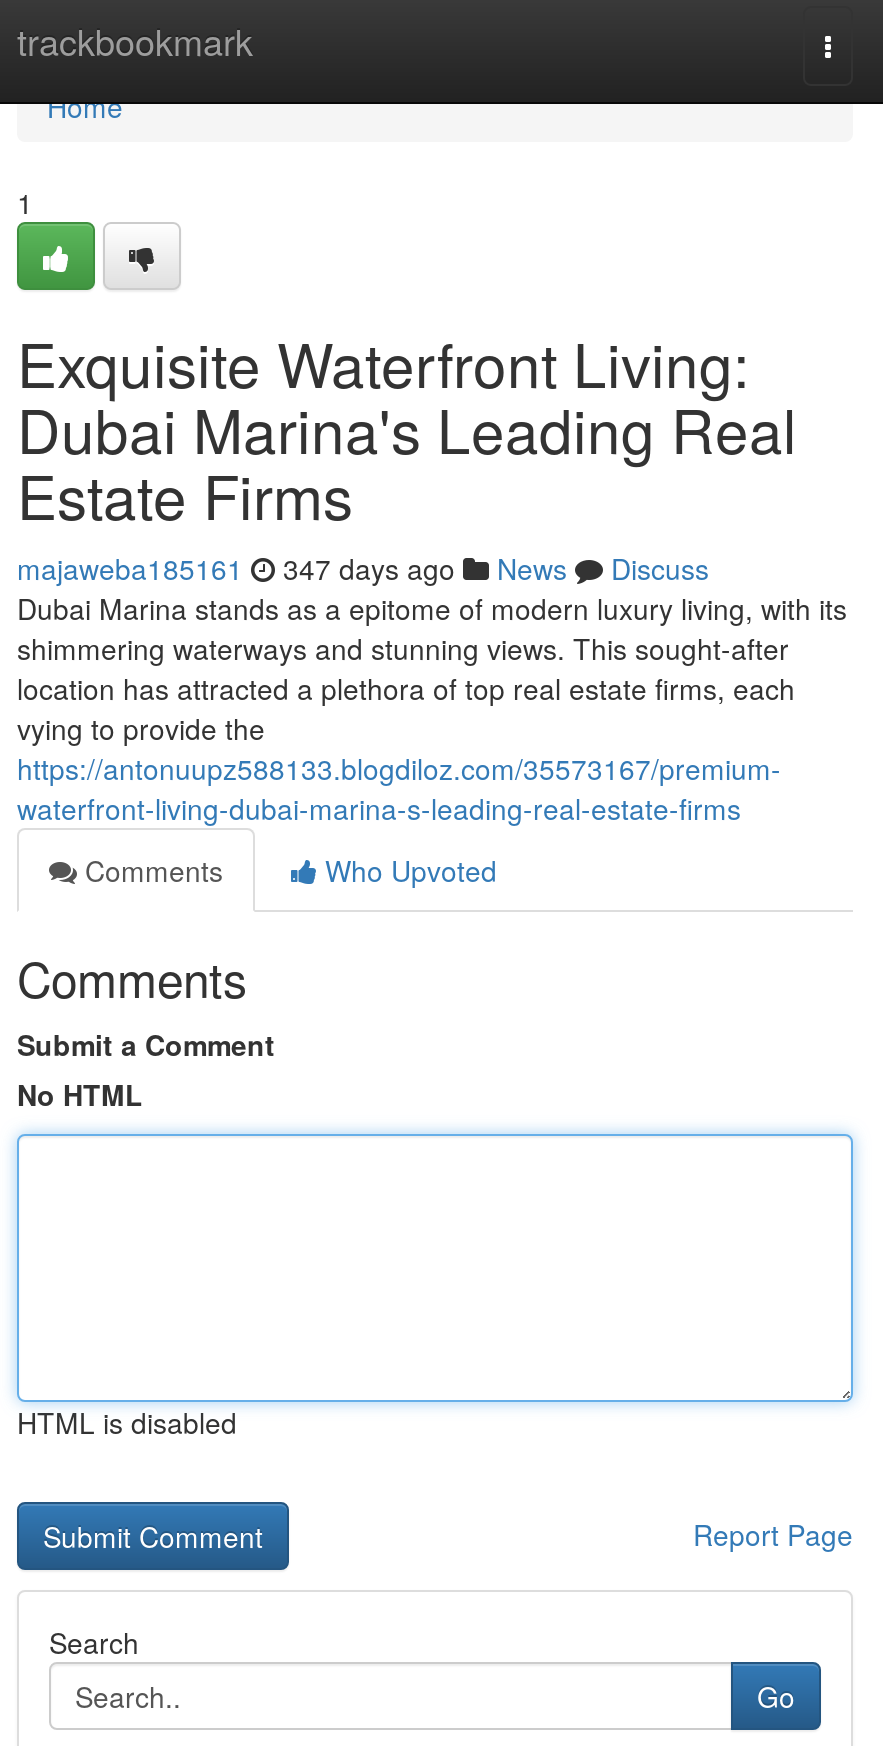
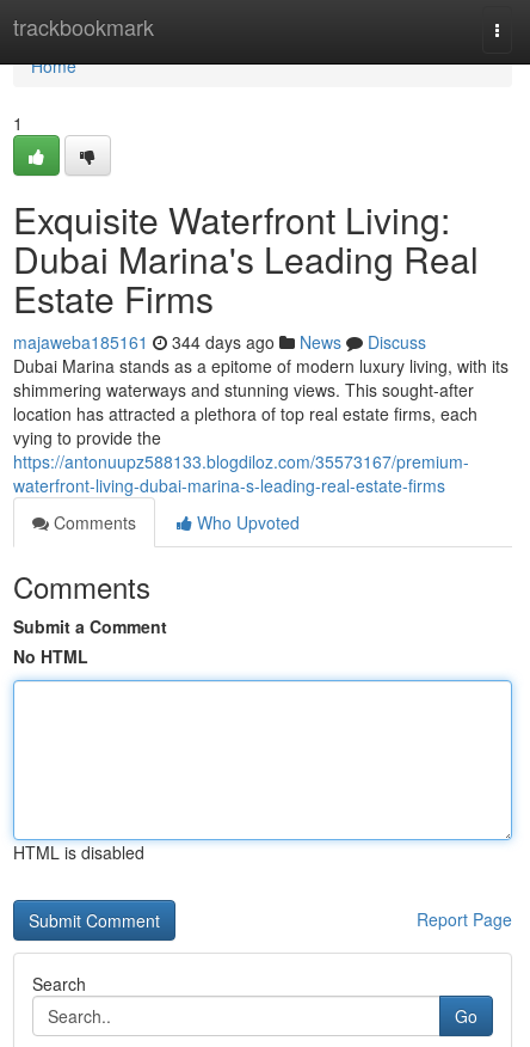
[17,548,709,588] majaweba185161 347 days ago News Discuss -> [13,330,426,354] majaweba185161 344 days ago News Discuss

